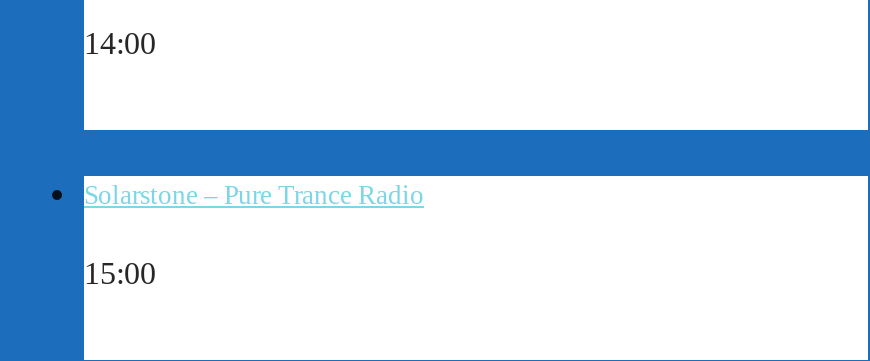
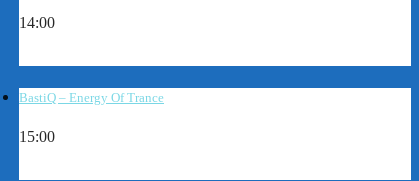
[84,180,424,210] Solarstone – Pure Trance Radio -> [19,90,164,105] BastiQ – Energy Of Trance

